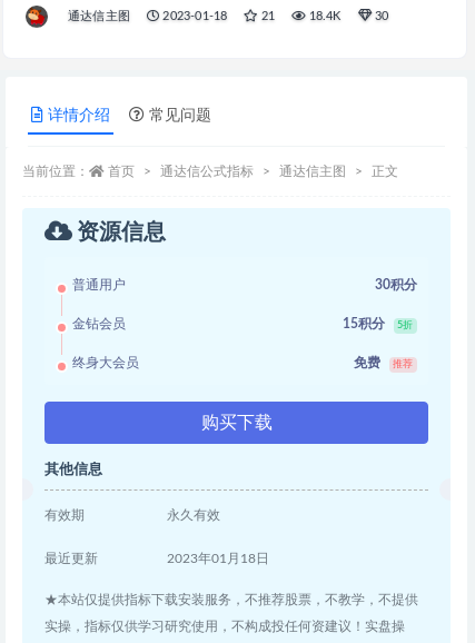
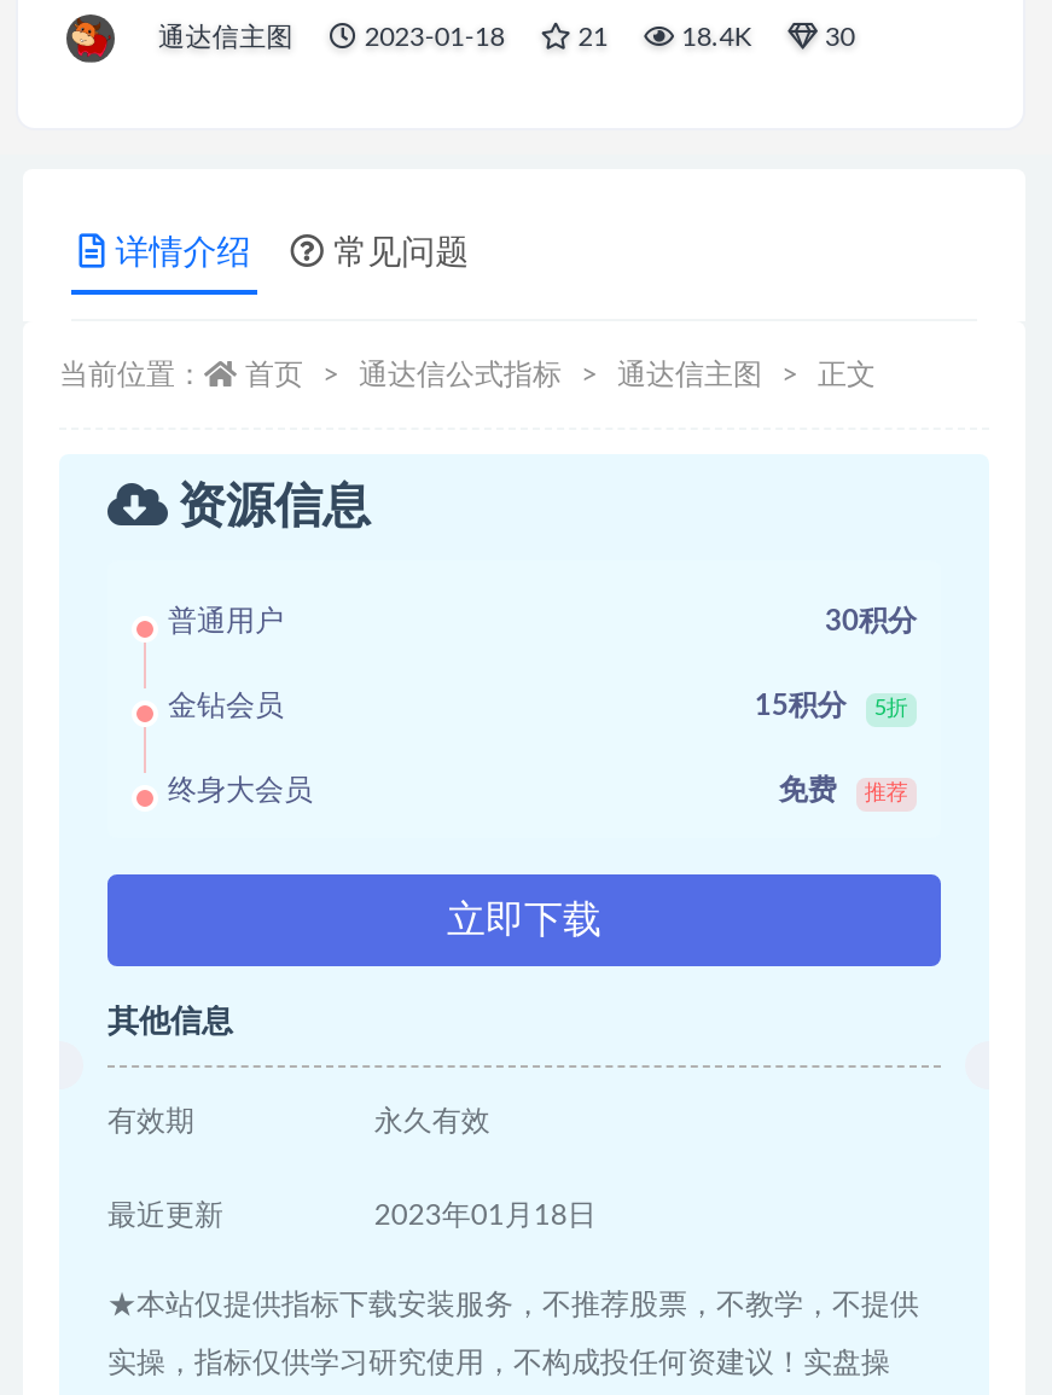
[201,414,272,432] 购买下载 -> [447,902,601,941] 立即下载

